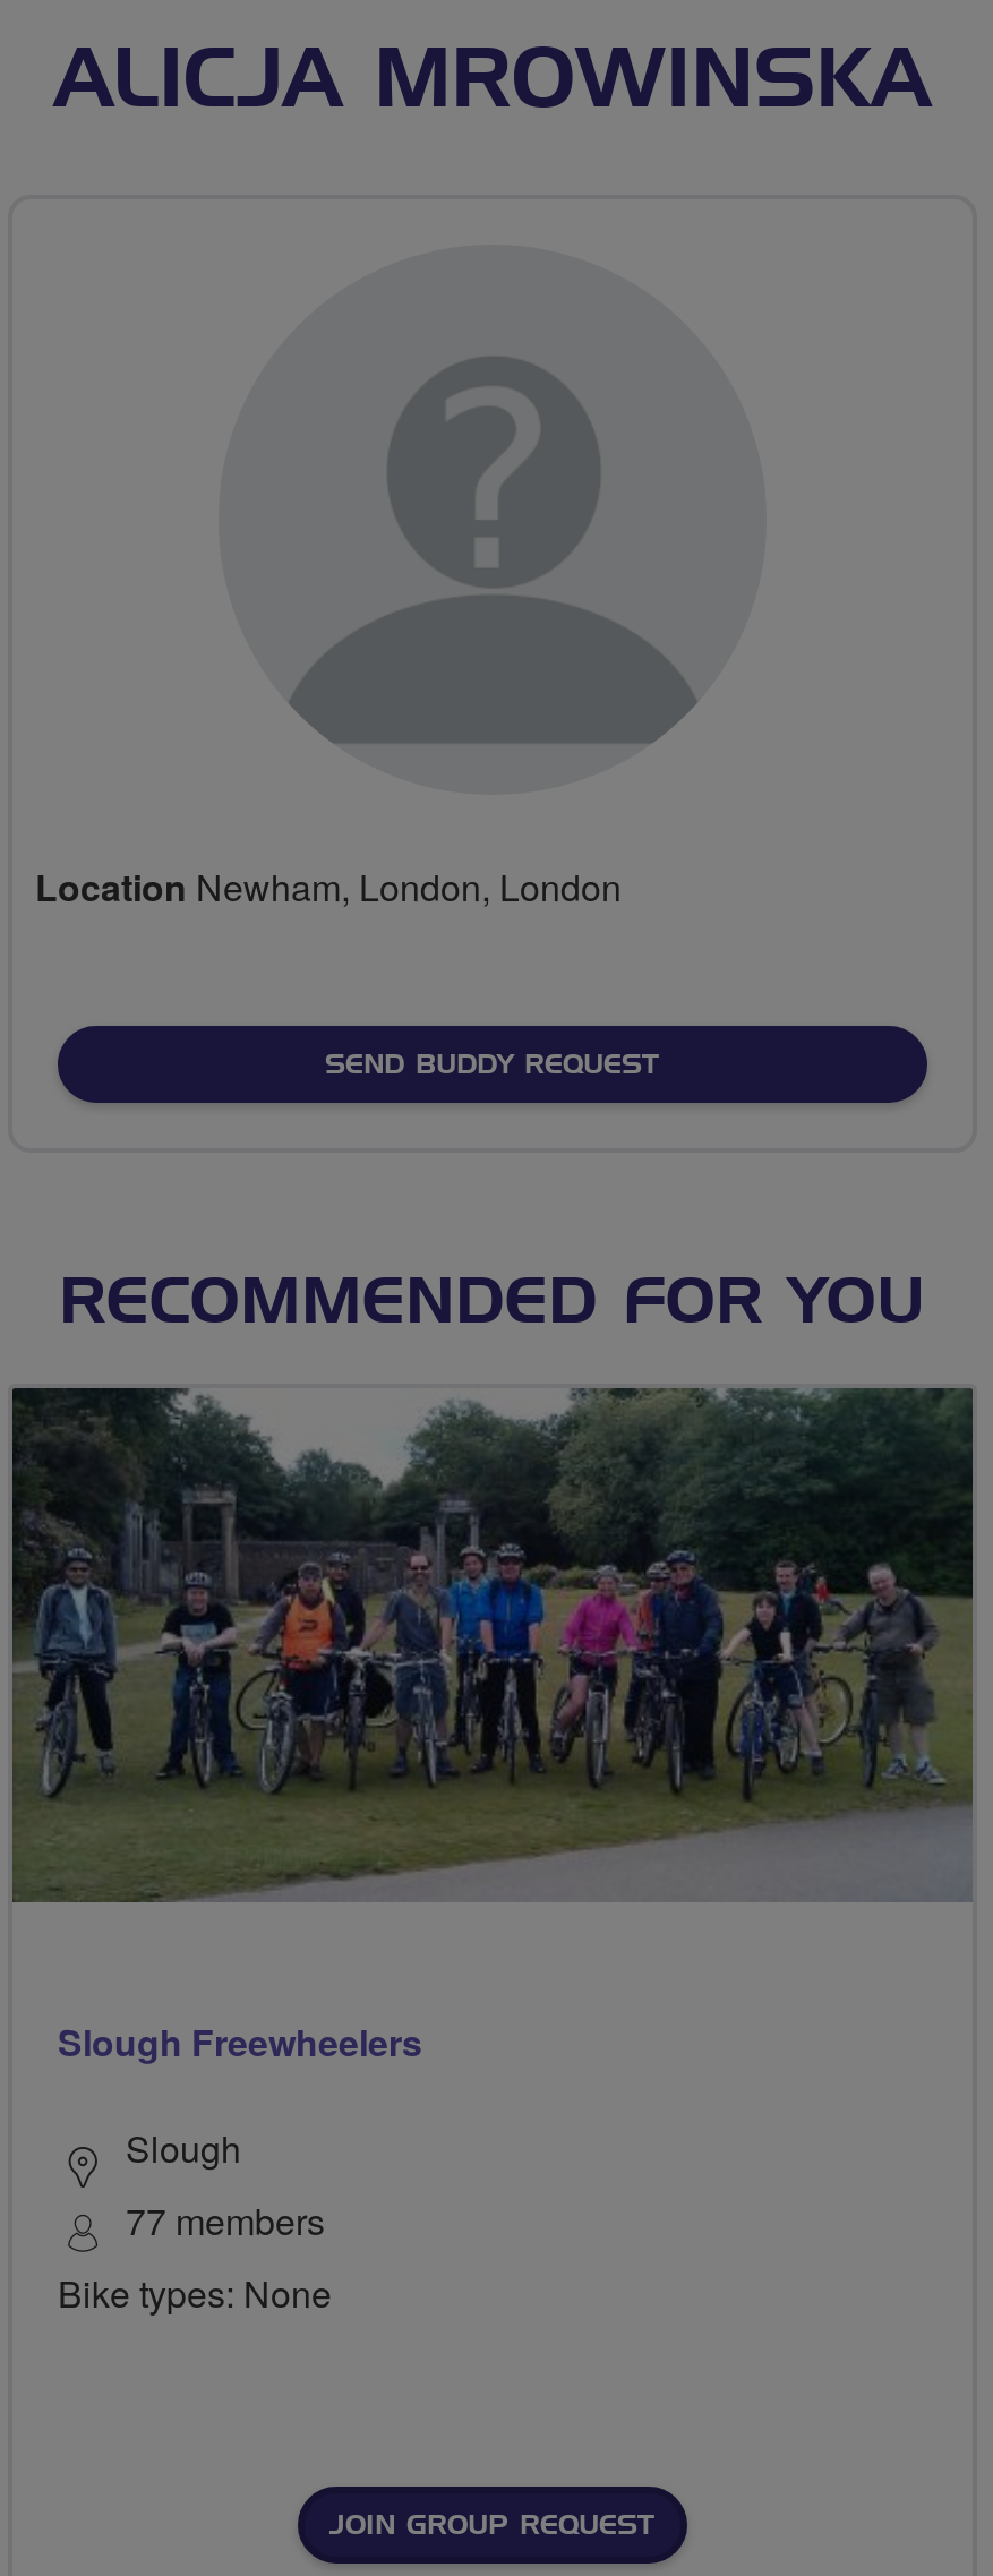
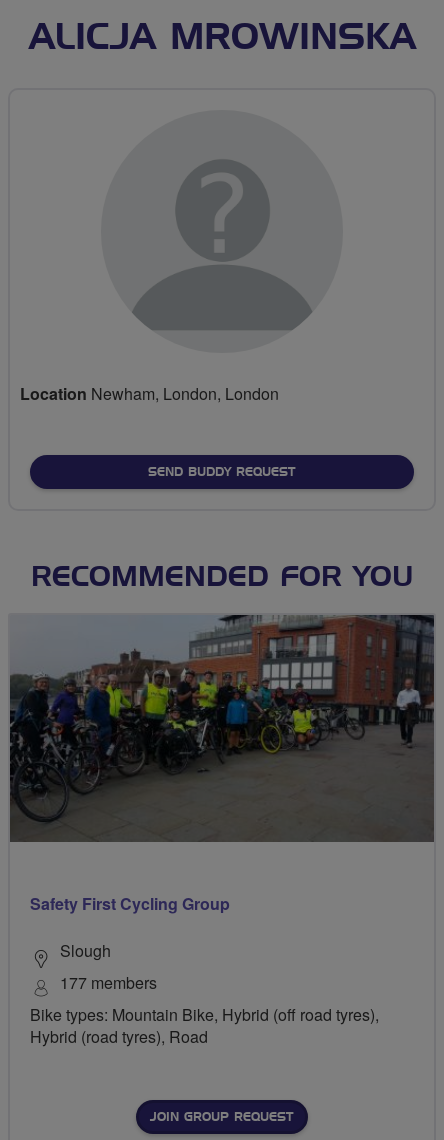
[10,1386,973,1902] [image] -> [9,614,435,842] [image]
[58,2016,422,2068] Slough Freewheelers -> [30,892,230,915] Safety First Cycling Group
[58,2195,332,2319] 77 members | Bike types: None -> [30,971,379,1048] 177 members | Bike types: Mountain Bike, Hybrid (off road tyres), | Hybrid (road tyres), Road

